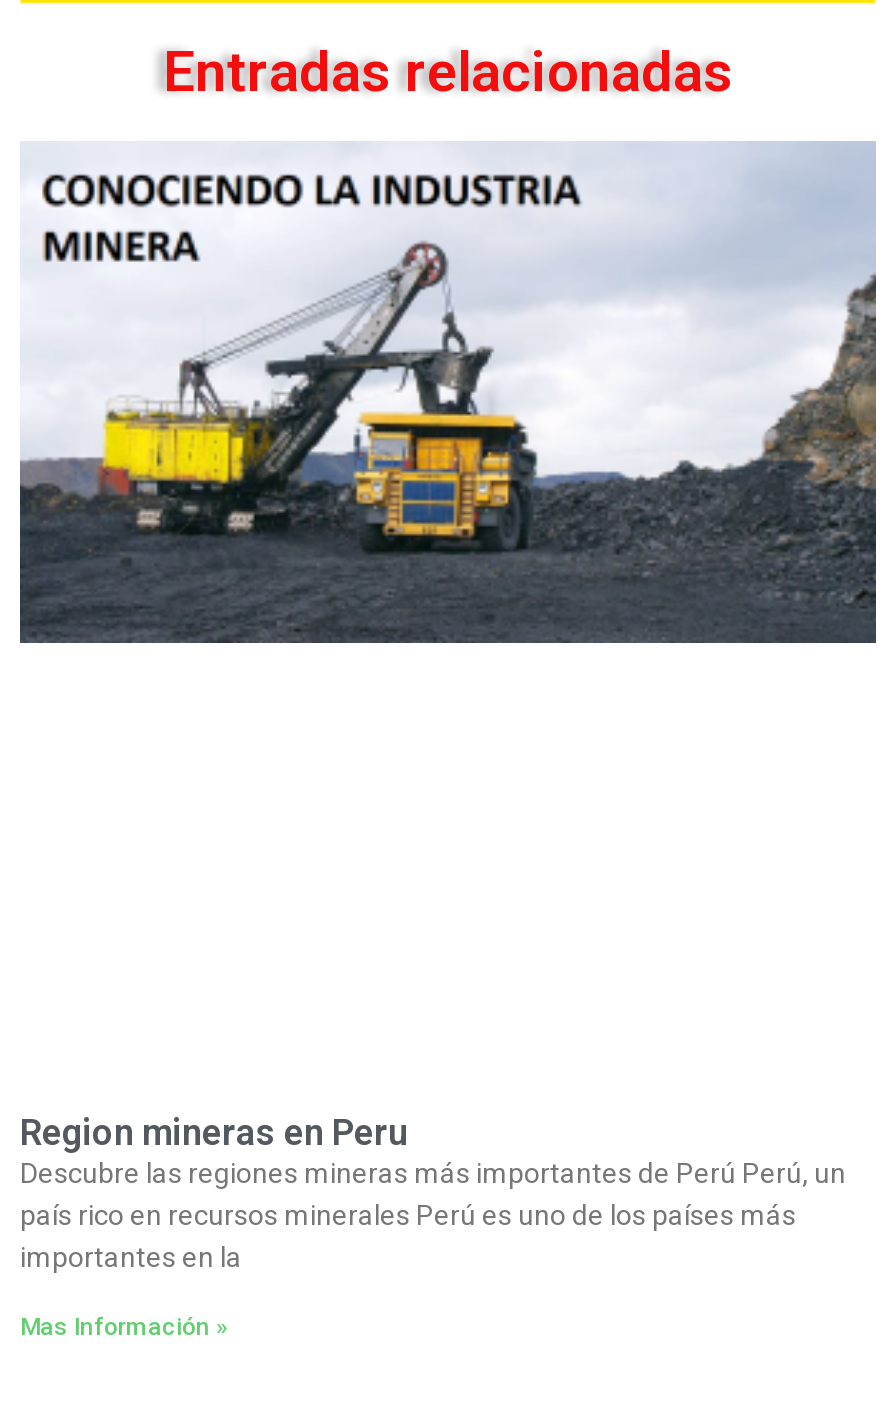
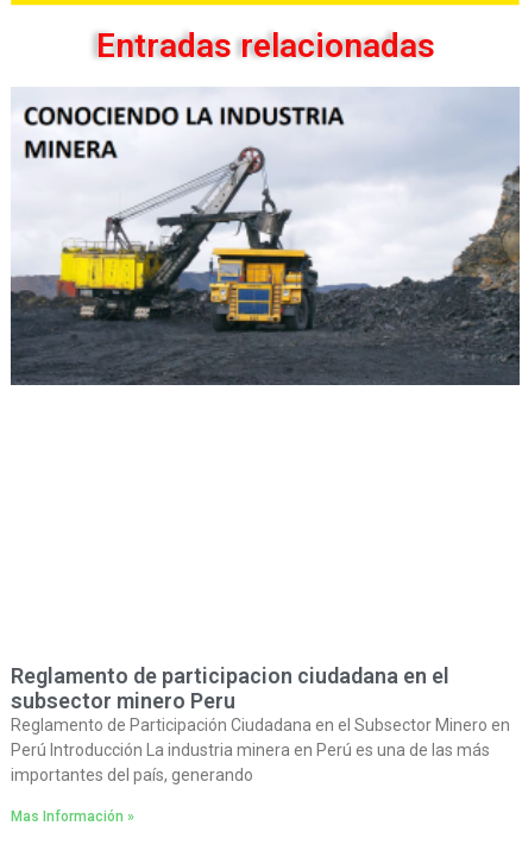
[20,1112,846,1274] Region mineras en Peru | Descubre las regiones mineras más importantes de Perú Perú, un | país rico en recursos minerales Perú es uno de los países más | importantes en la -> [11,663,510,784] Reglamento de participacion ciudadana en el | subsector minero Peru | Reglamento de Participación Ciudadana en el Subsector Minero en | Perú Introducción La industria minera en Perú es una de las más | importantes del país, generando

